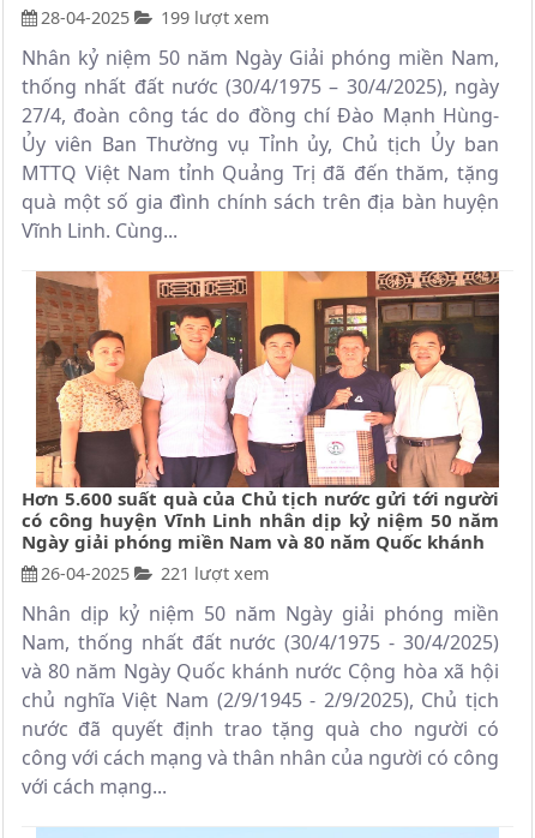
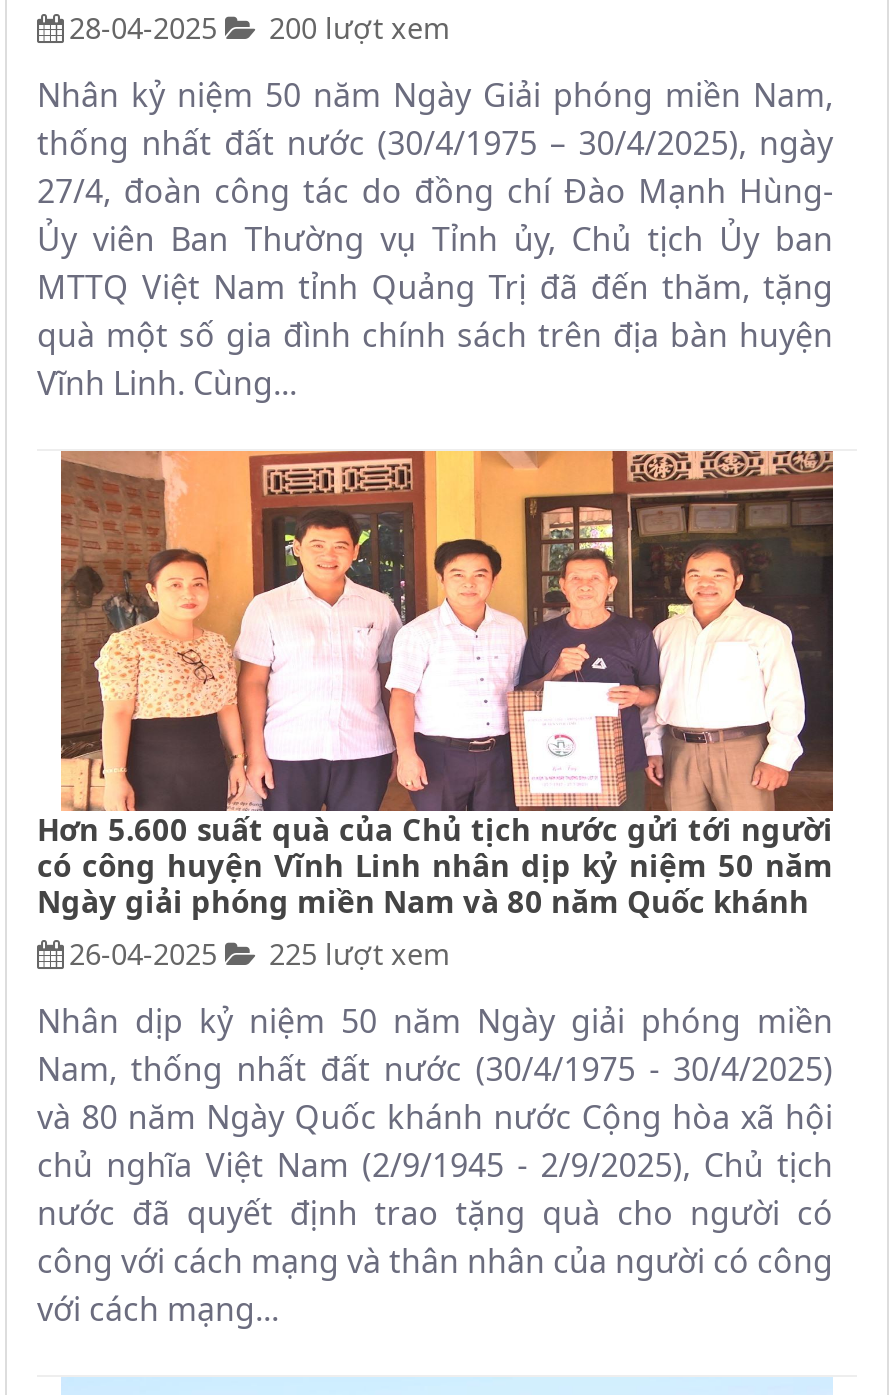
[41,6,269,29] 28-04-2025 199 lượt xem -> [69,9,449,47] 28-04-2025 200 lượt xem
[41,562,269,585] 26-04-2025 221 lượt xem -> [69,935,449,973] 26-04-2025 225 lượt xem

